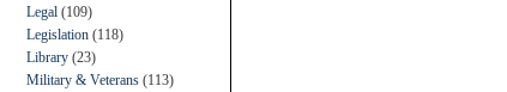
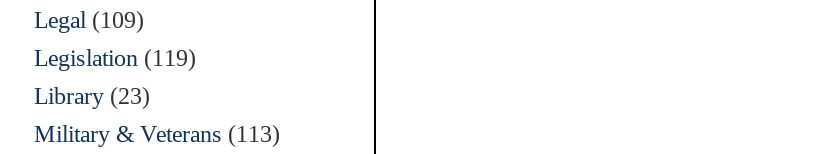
[26,26,123,43] Legislation (118) -> [34,44,196,72] Legislation (119)

